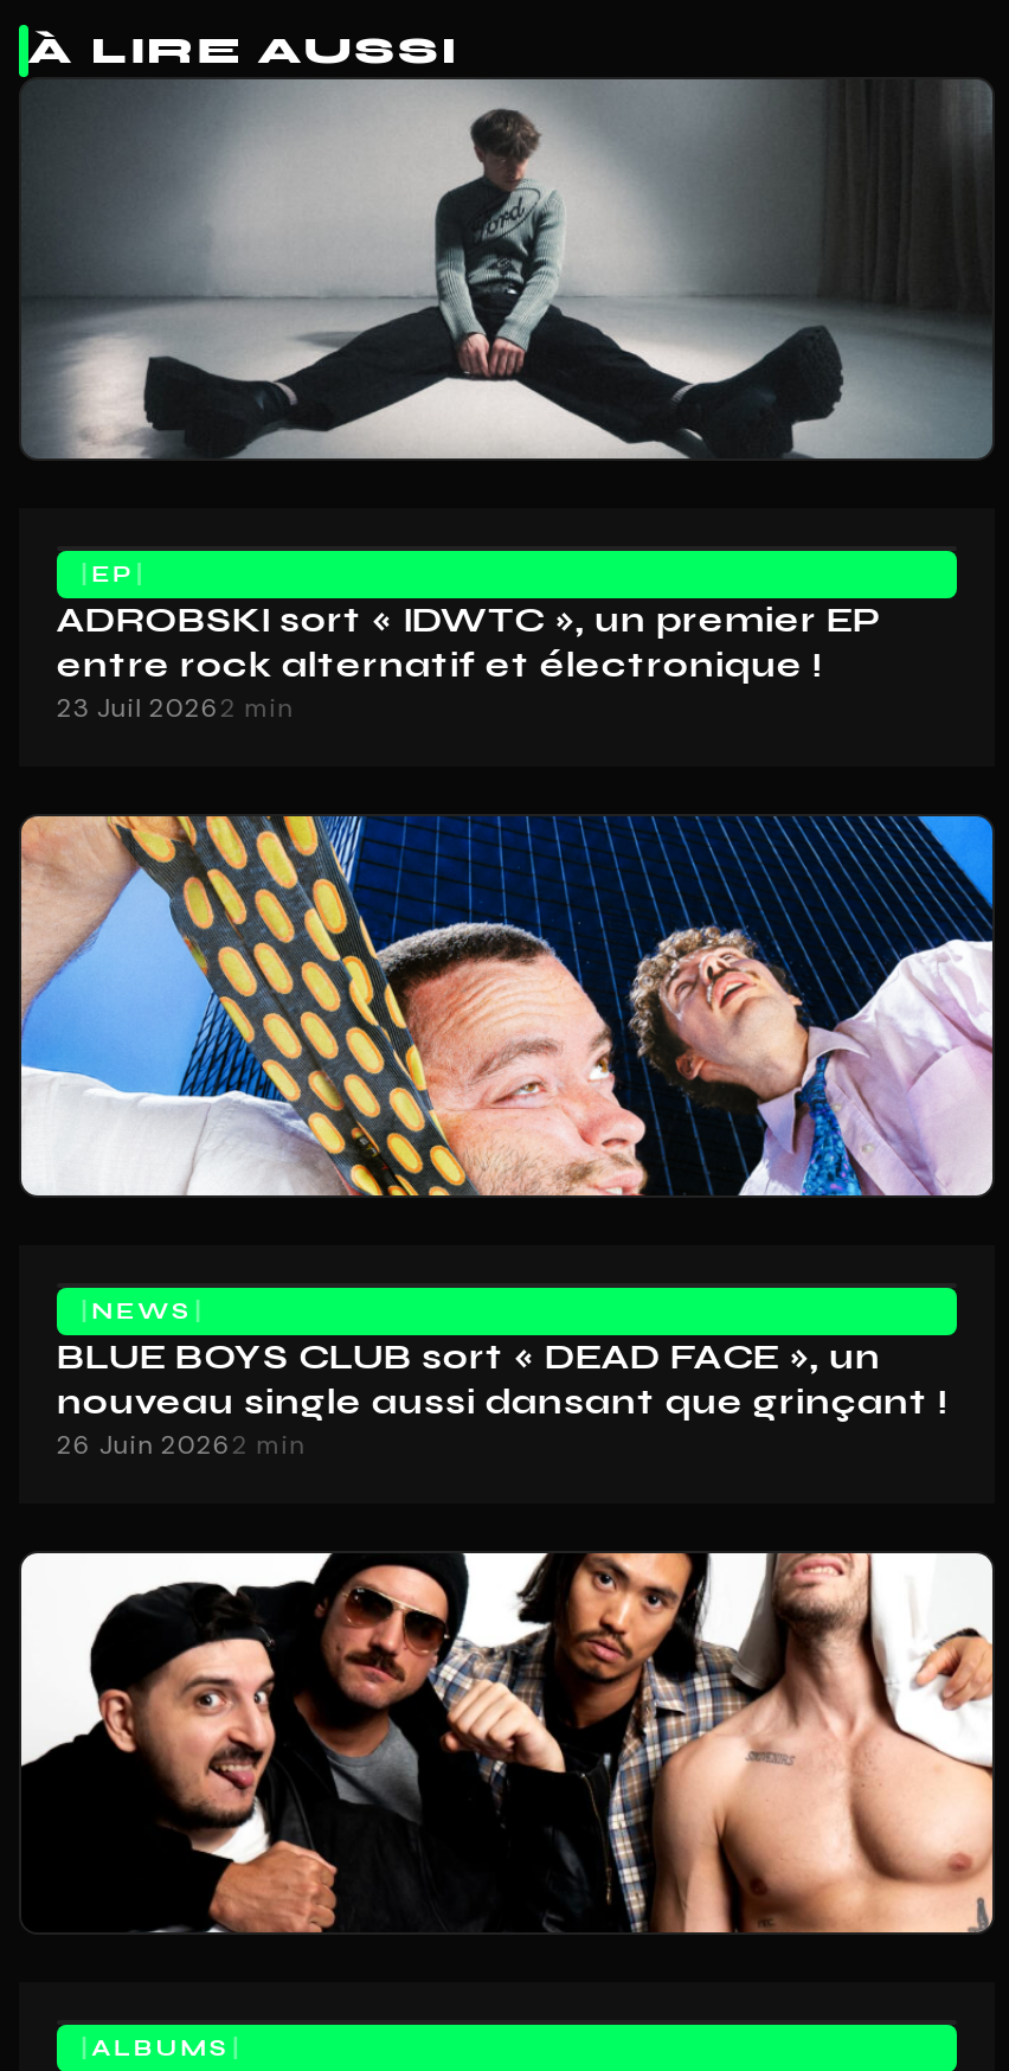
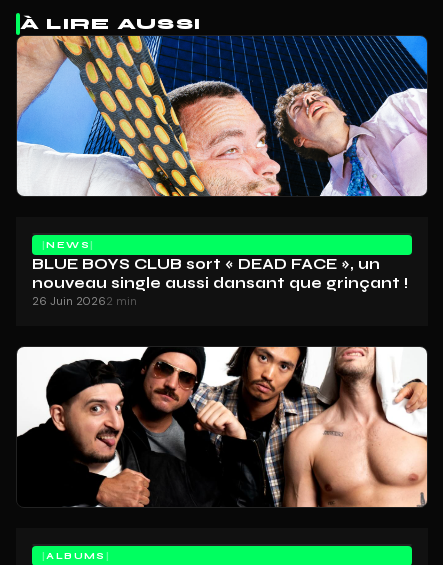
[21,78,992,460] [image] -> none
[57,561,881,724] EP | ADROBSKI sort « IDWTC », un premier EP | entre rock alternatif et électronique ! | 23 Juil 2026 2 min -> none

